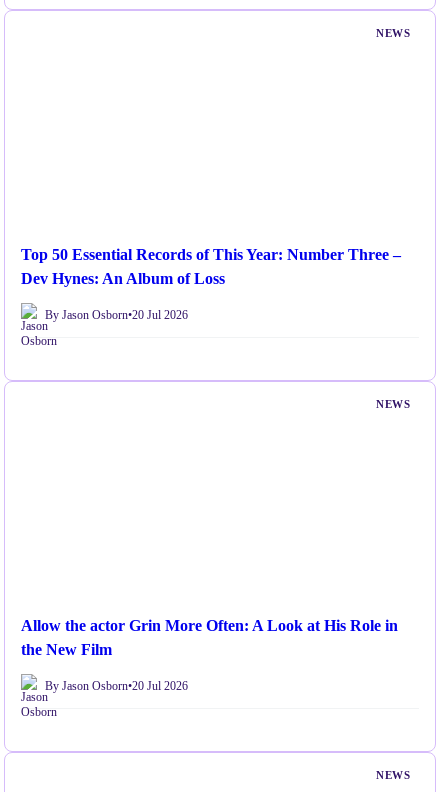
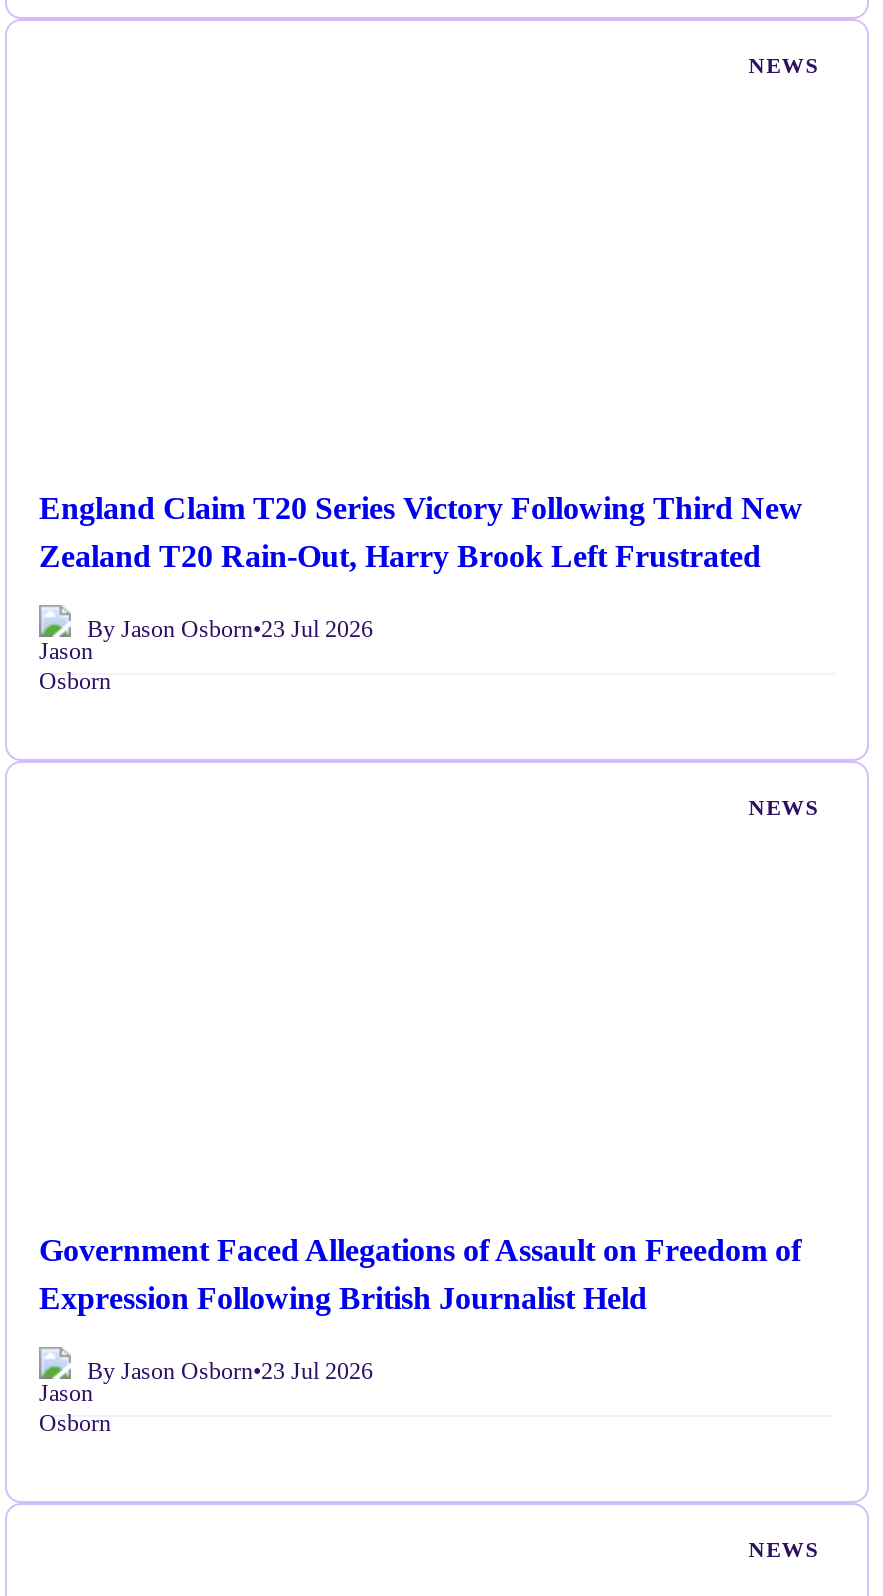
[21,246,401,287] Top 50 Essential Records of This Year: Number Three – | Dev Hynes: An Album of Loss -> [39,491,803,573] England Claim T20 Series Victory Following Third New | Zealand T20 Rain-Out, Harry Brook Left Frustrated
[45,308,188,322] By Jason Osborn•20 Jul 2026 -> [87,614,373,642] By Jason Osborn•23 Jul 2026
[21,617,398,658] Allow the actor Grin More Often: A Look at His Role in | the New Film -> [39,1233,801,1315] Government Faced Allegations of Assault on Freedom of | Expression Following British Journalist Held
[45,679,188,693] By Jason Osborn•20 Jul 2026 -> [87,1356,373,1384] By Jason Osborn•23 Jul 2026

